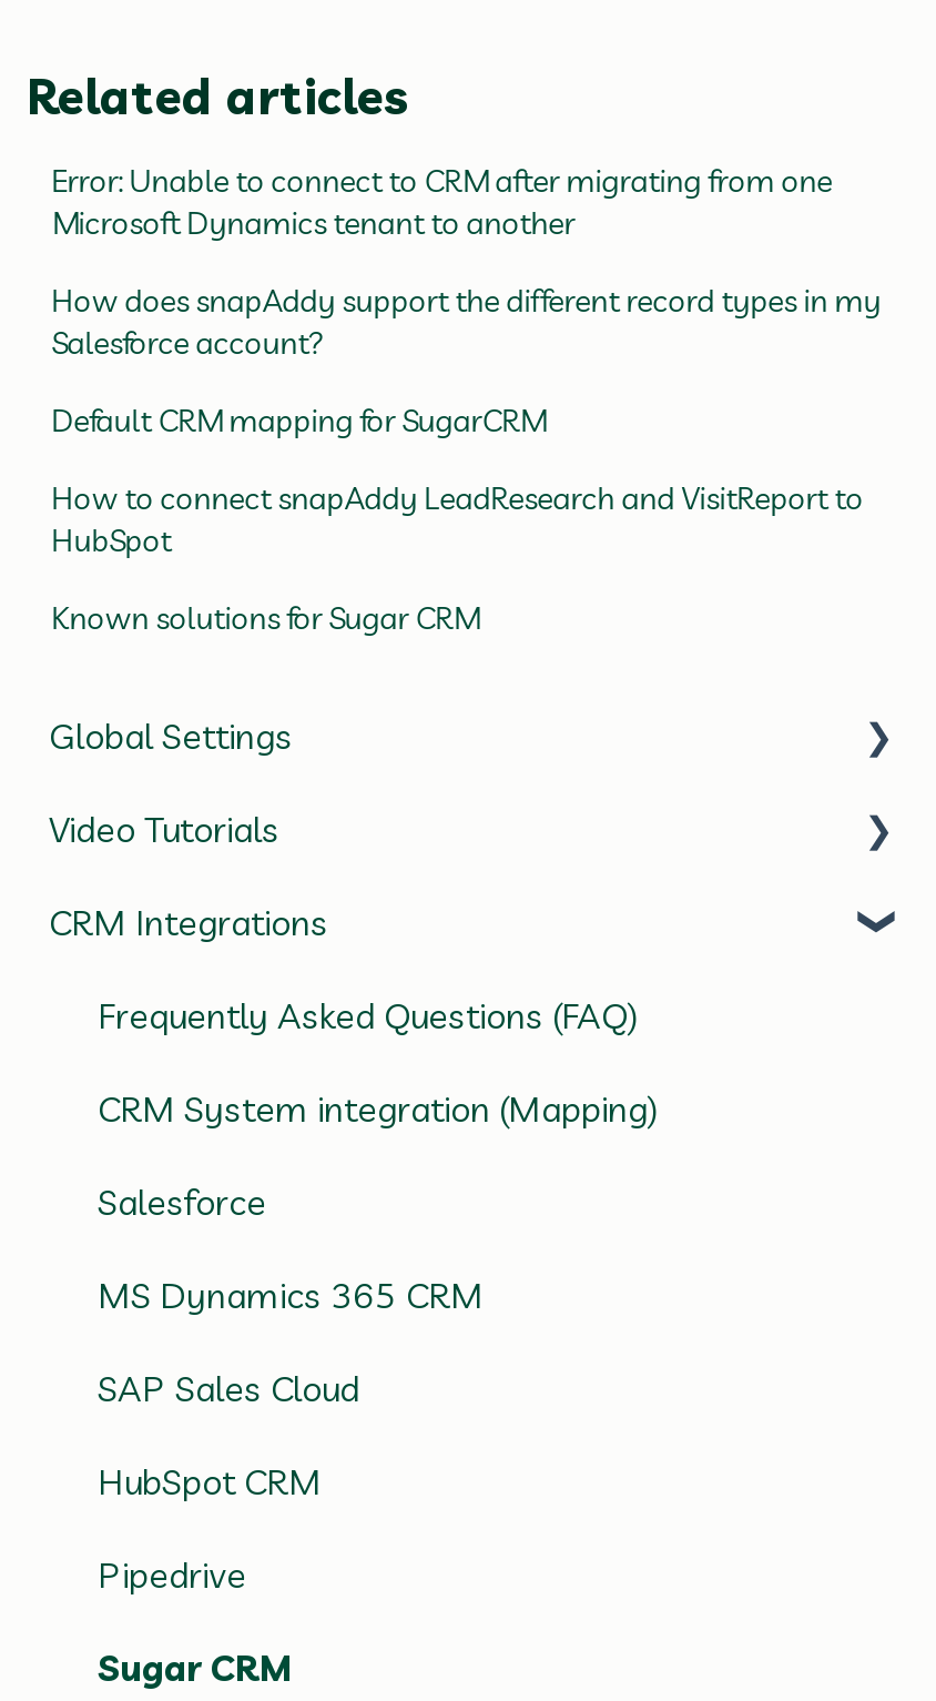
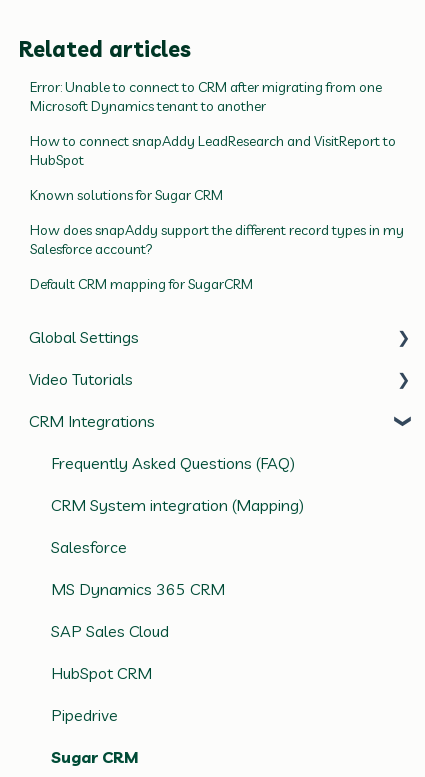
moved [51,281,881,441] -> [30,221,404,293]: How does snapAddy support the different record types in my | Salesforce account? | Default CRM mapping for SugarCRM
moved [51,478,863,638] -> [30,132,396,204]: How to connect snapAddy LeadResearch and VisitReport to | HubSpot | Known solutions for Sugar CRM

